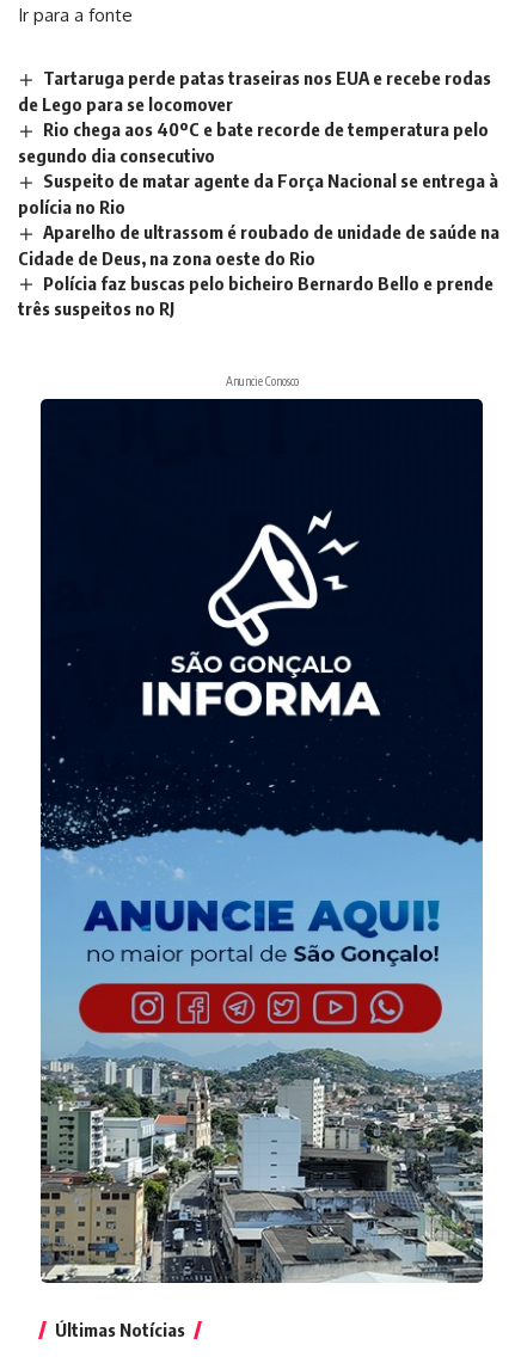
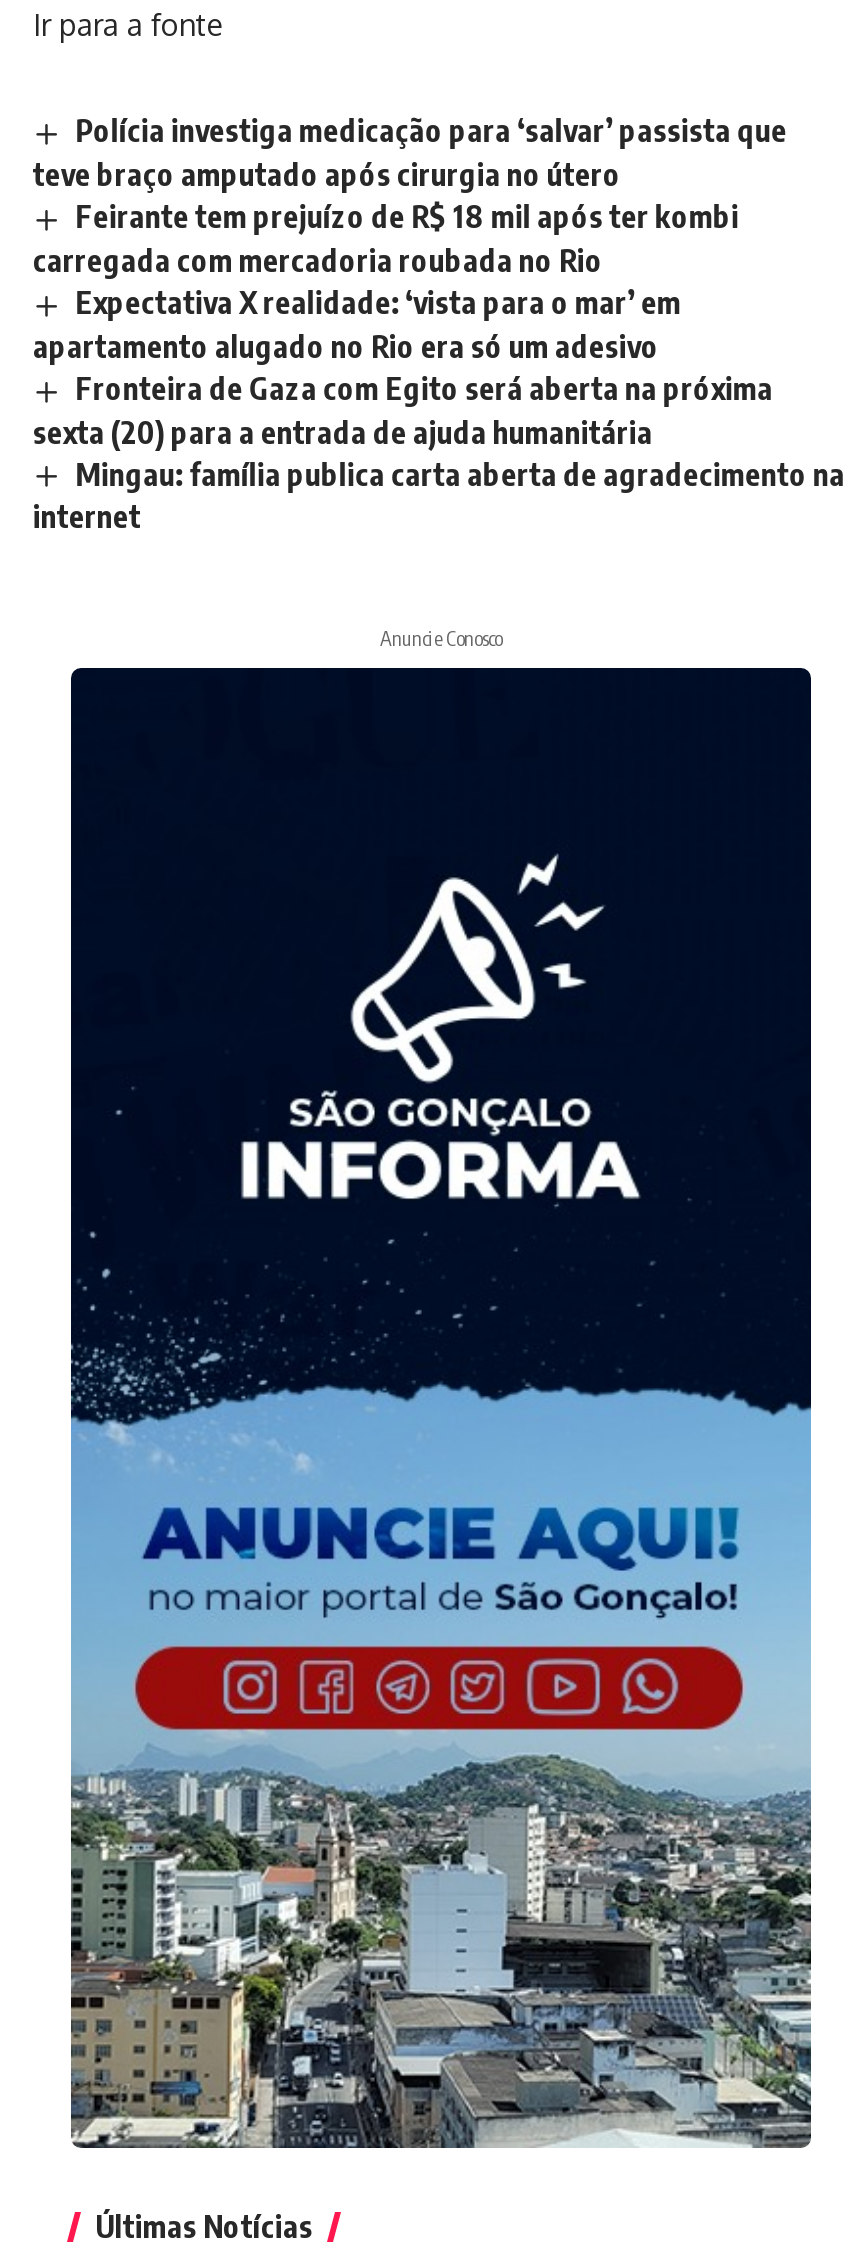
[18,67,500,320] Tartaruga perde patas traseiras nos EUA e recebe rodas | de Lego para se locomover | Rio chega aos 40ºC e bate recorde de temperatura pelo | segundo dia consecutivo | Suspeito de matar agente da Força Nacional se entrega à | polícia no Rio | Aparelho de ultrassom é roubado de unidade de saúde na | Cidade de Deus, na zona oeste do Rio | Polícia faz buscas pelo bicheiro Bernardo Bello e prende | três suspeitos no RJ -> [33,112,845,535] Polícia investiga medicação para ‘salvar’ passista que | teve braço amputado após cirurgia no útero | Feirante tem prejuízo de R$ 18 mil após ter kombi | carregada com mercadoria roubada no Rio | Expectativa X realidade: ‘vista para o mar’ em | apartamento alugado no Rio era só um adesivo | Fronteira de Gaza com Egito será aberta na próxima | sexta (20) para a entrada de ajuda humanitária | Mingau: família publica carta aberta de agradecimento na | internet

